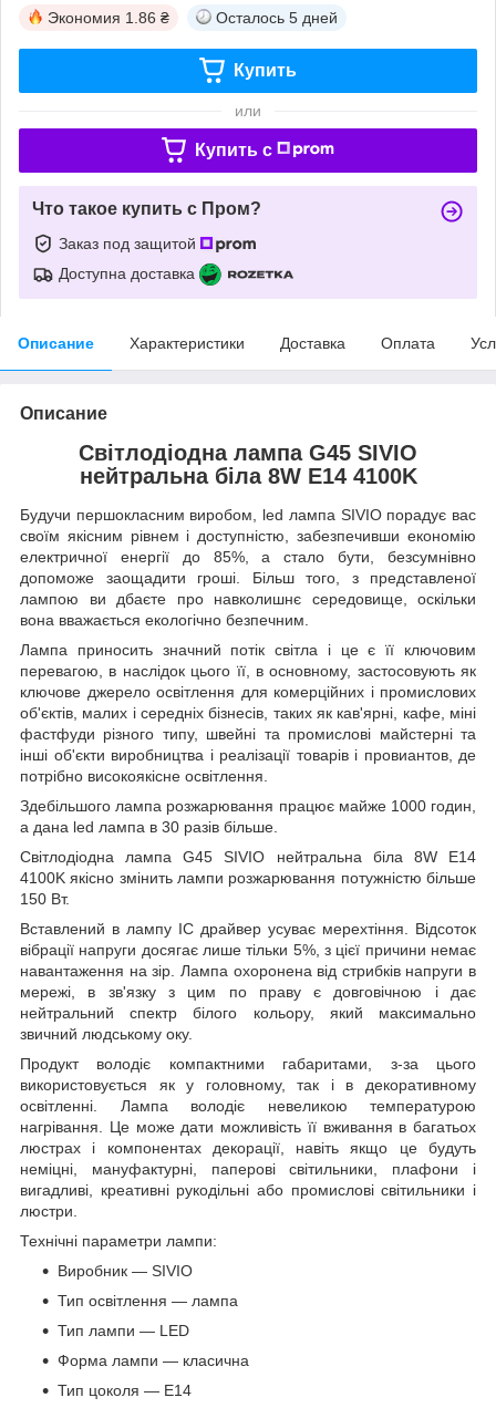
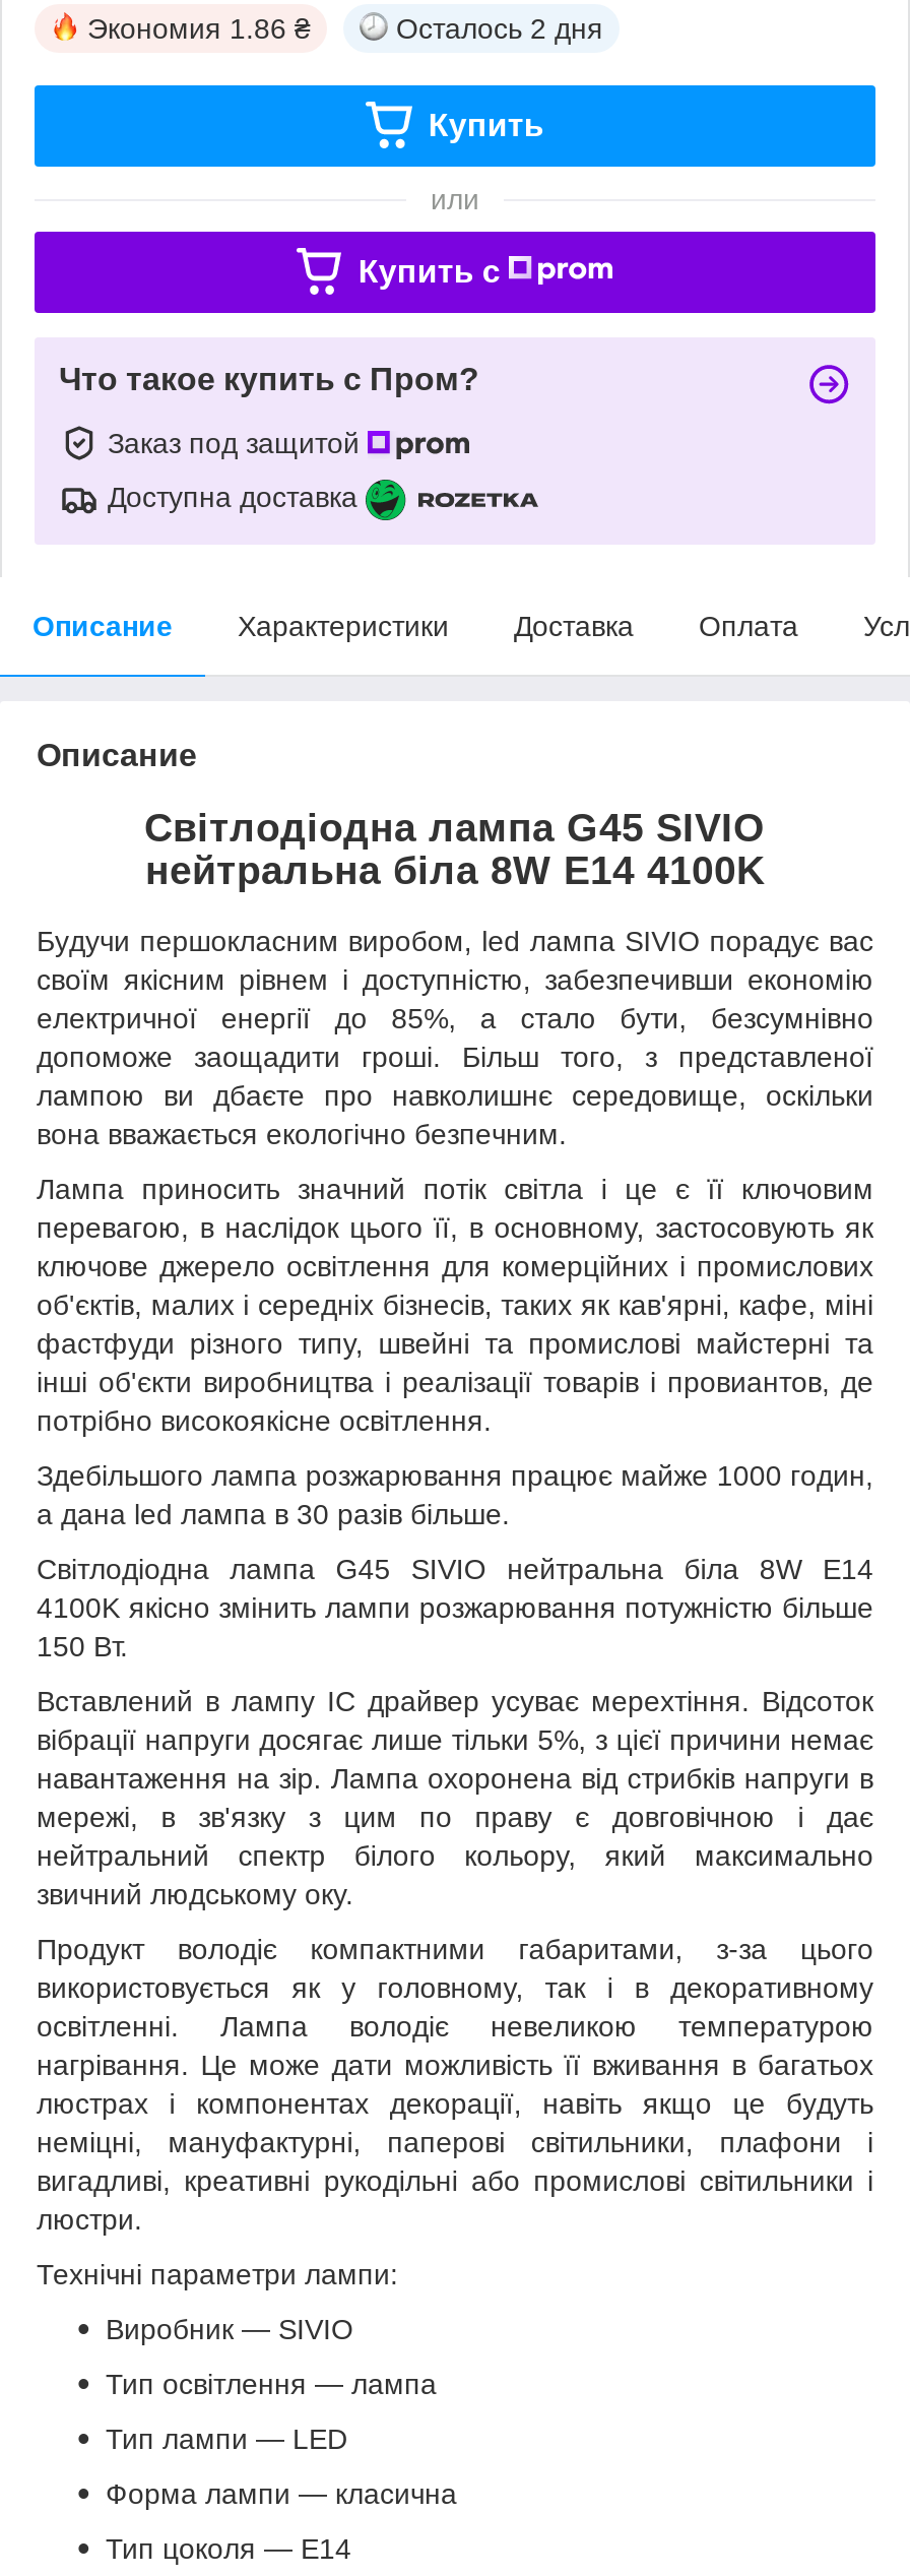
[216,9,338,26] Осталось 5 дней -> [396,12,603,44] Осталось 2 дня

